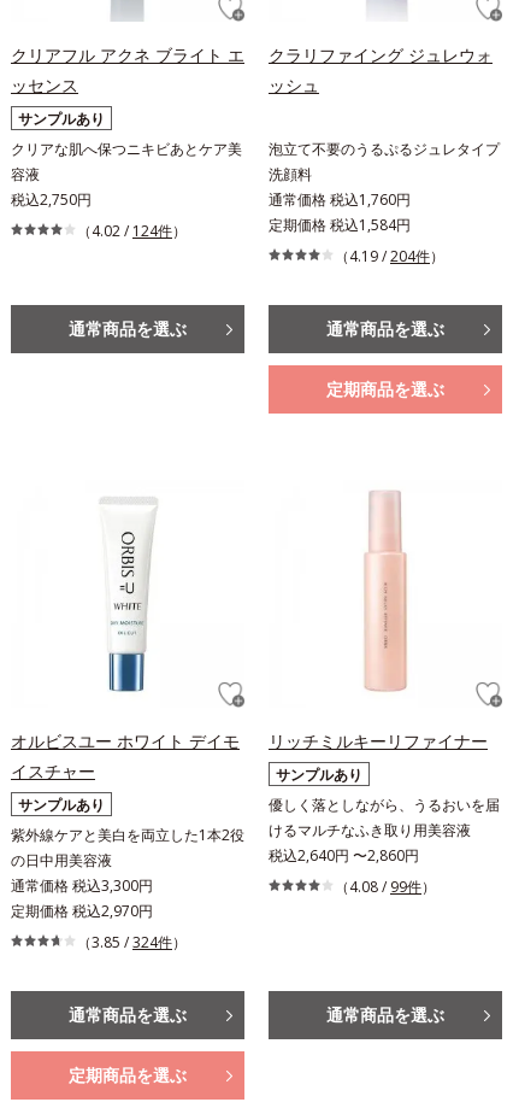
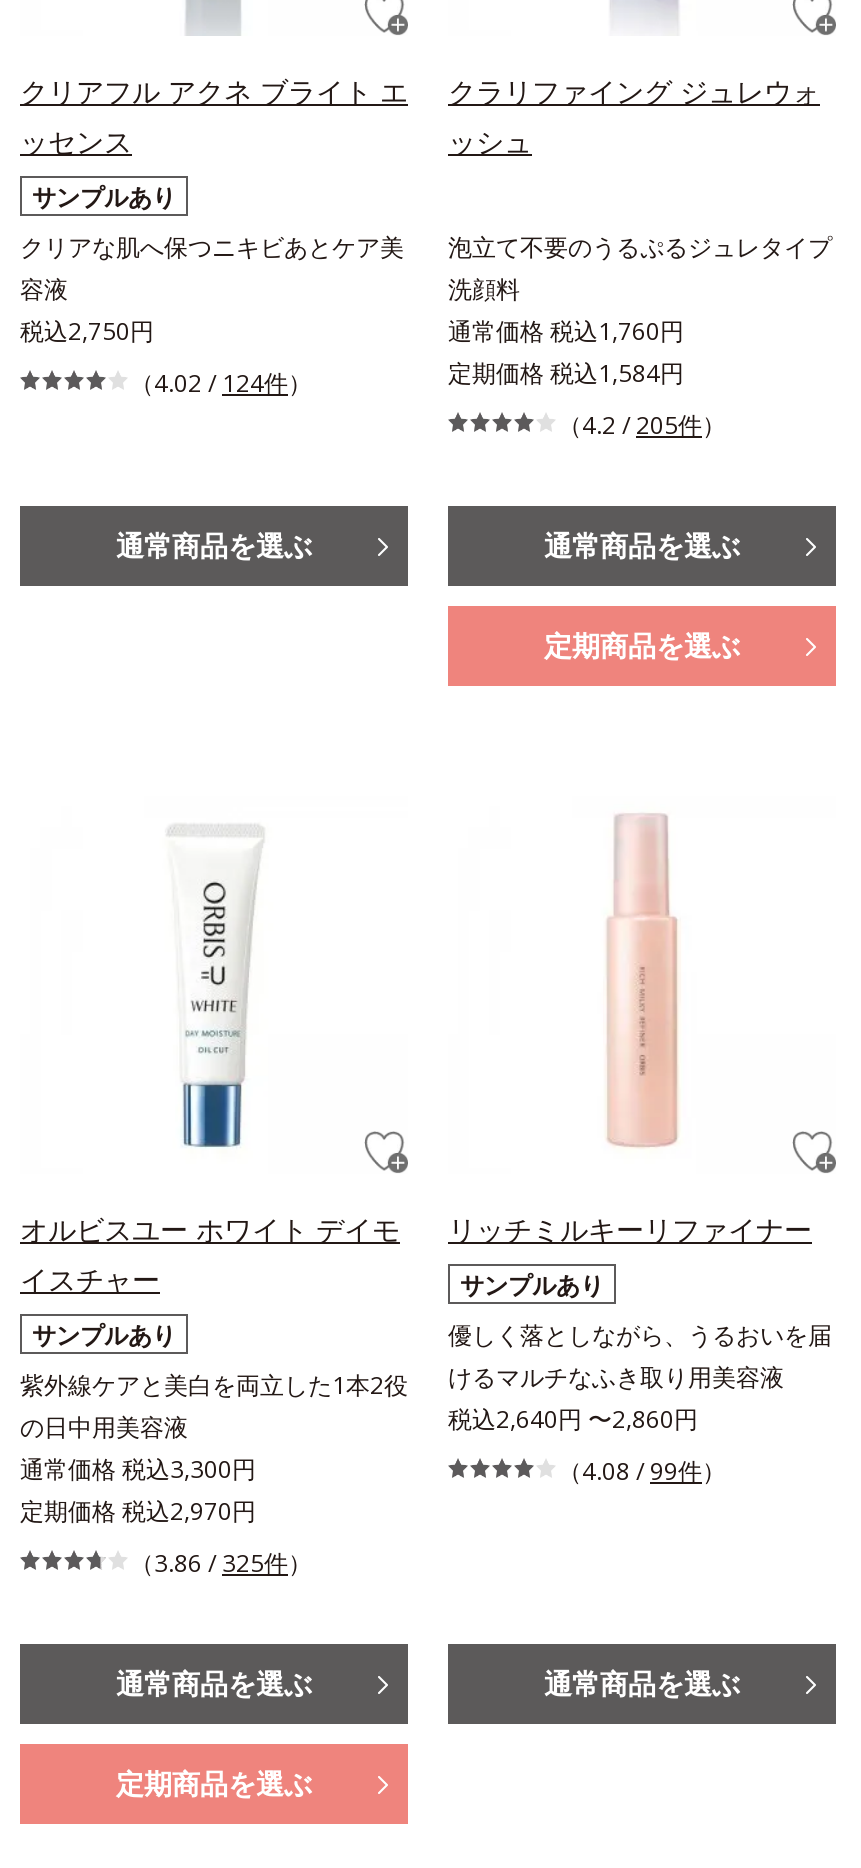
[335,246,444,266] （4.19 / 204件） -> [558,408,726,442] （4.2 / 205件）
[77,932,187,952] （3.85 / 324件） -> [130,1546,312,1580] （3.86 / 325件）

